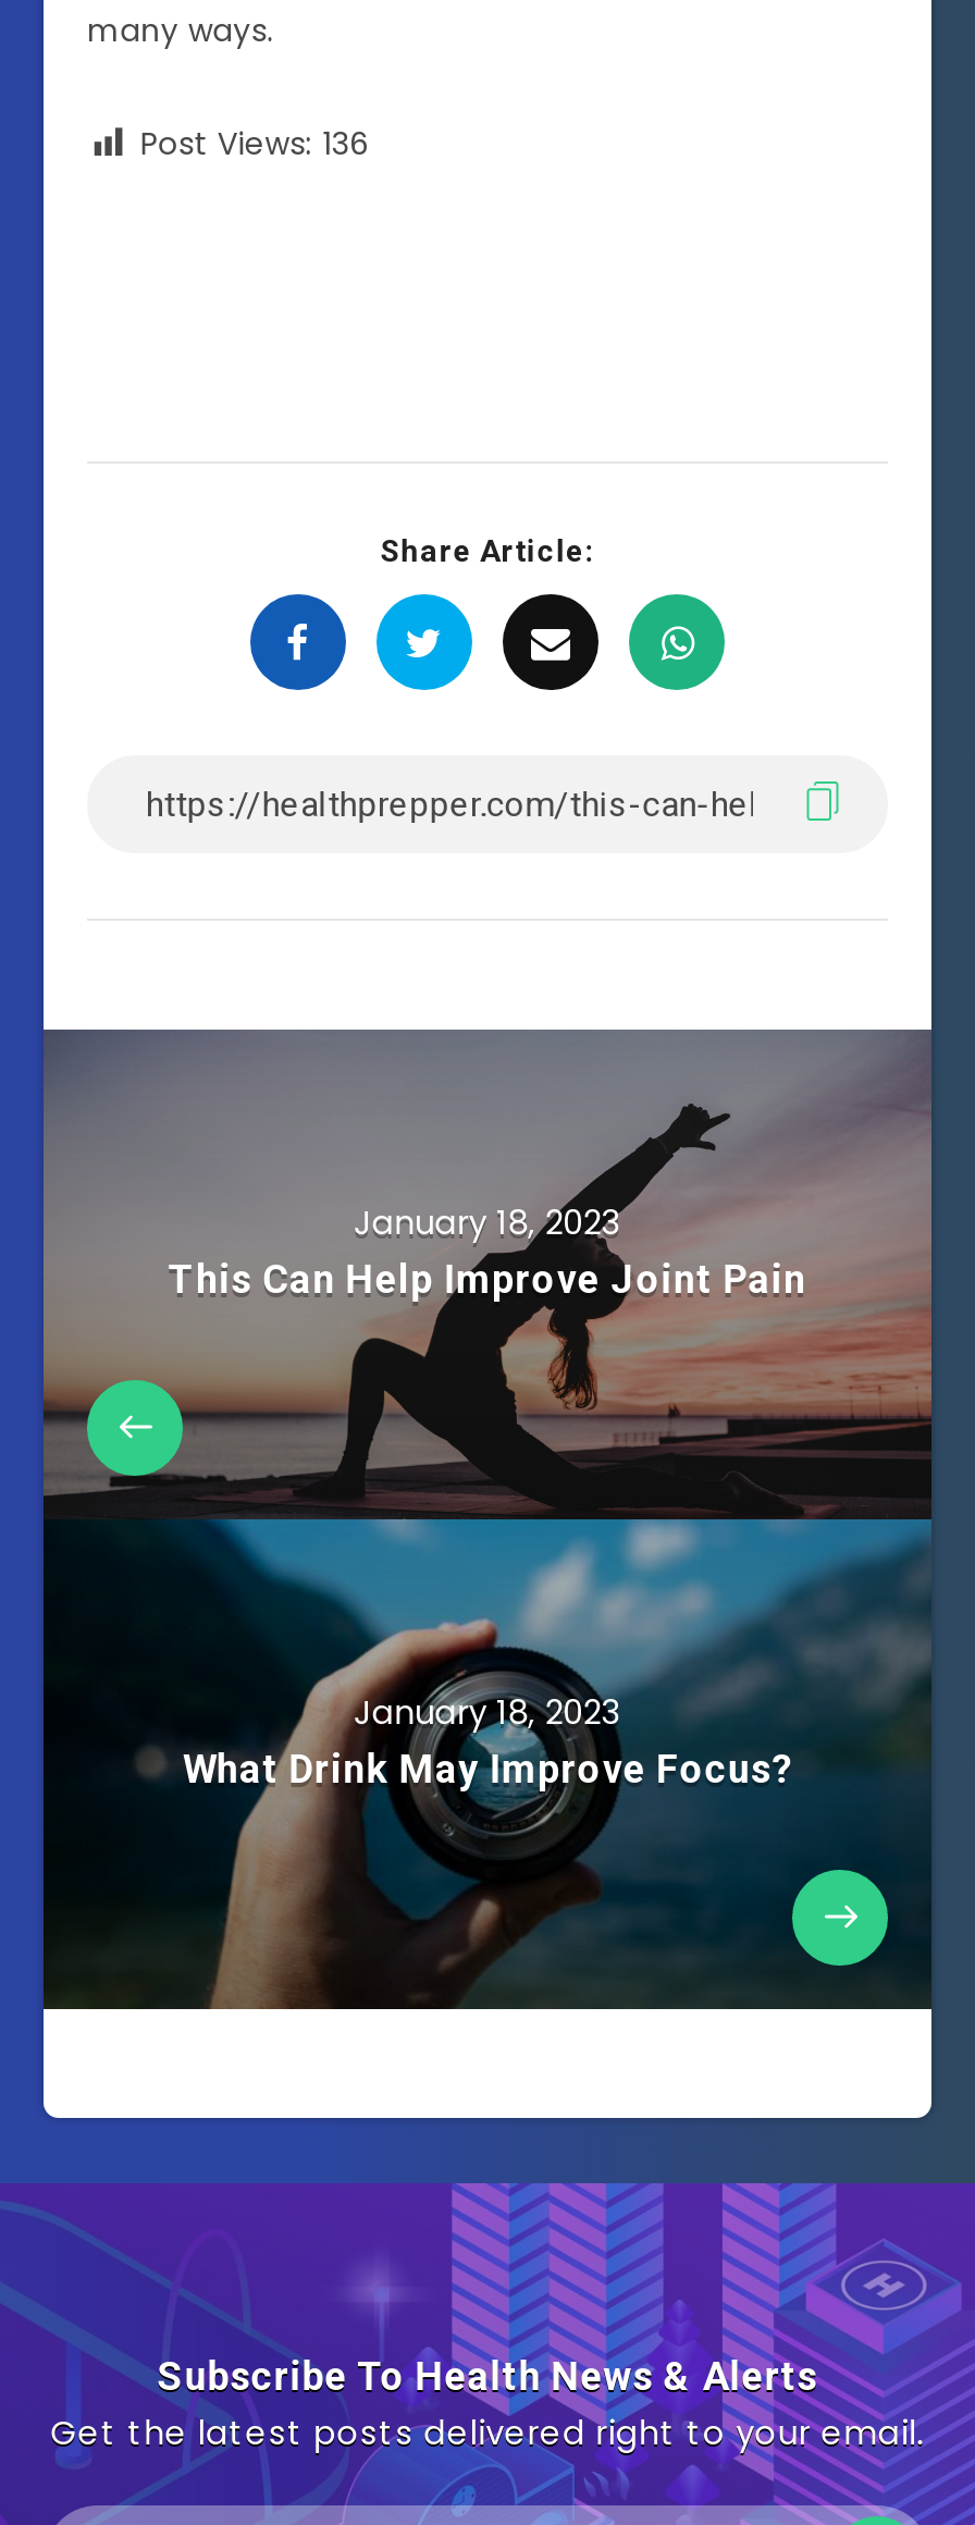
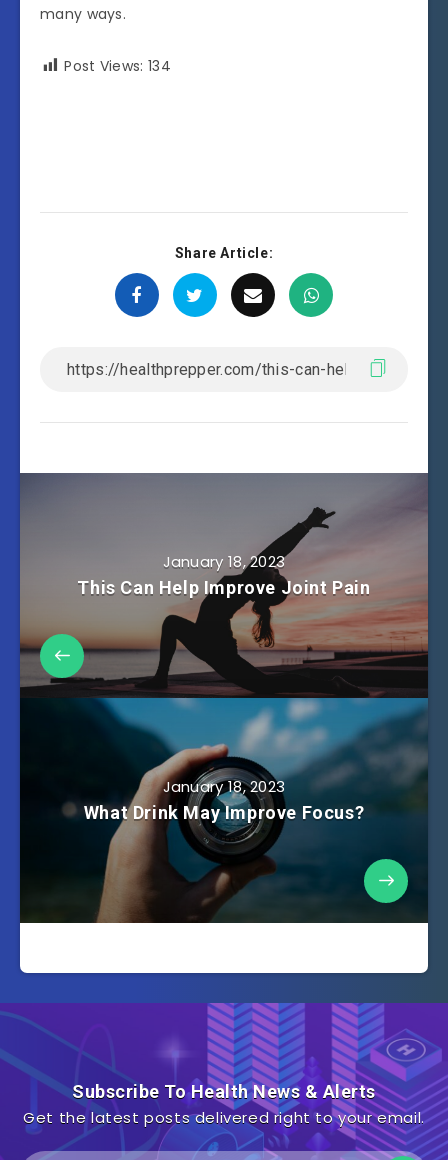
[140,122,370,166] Post Views: 136 -> [64,56,171,76] Post Views: 134

